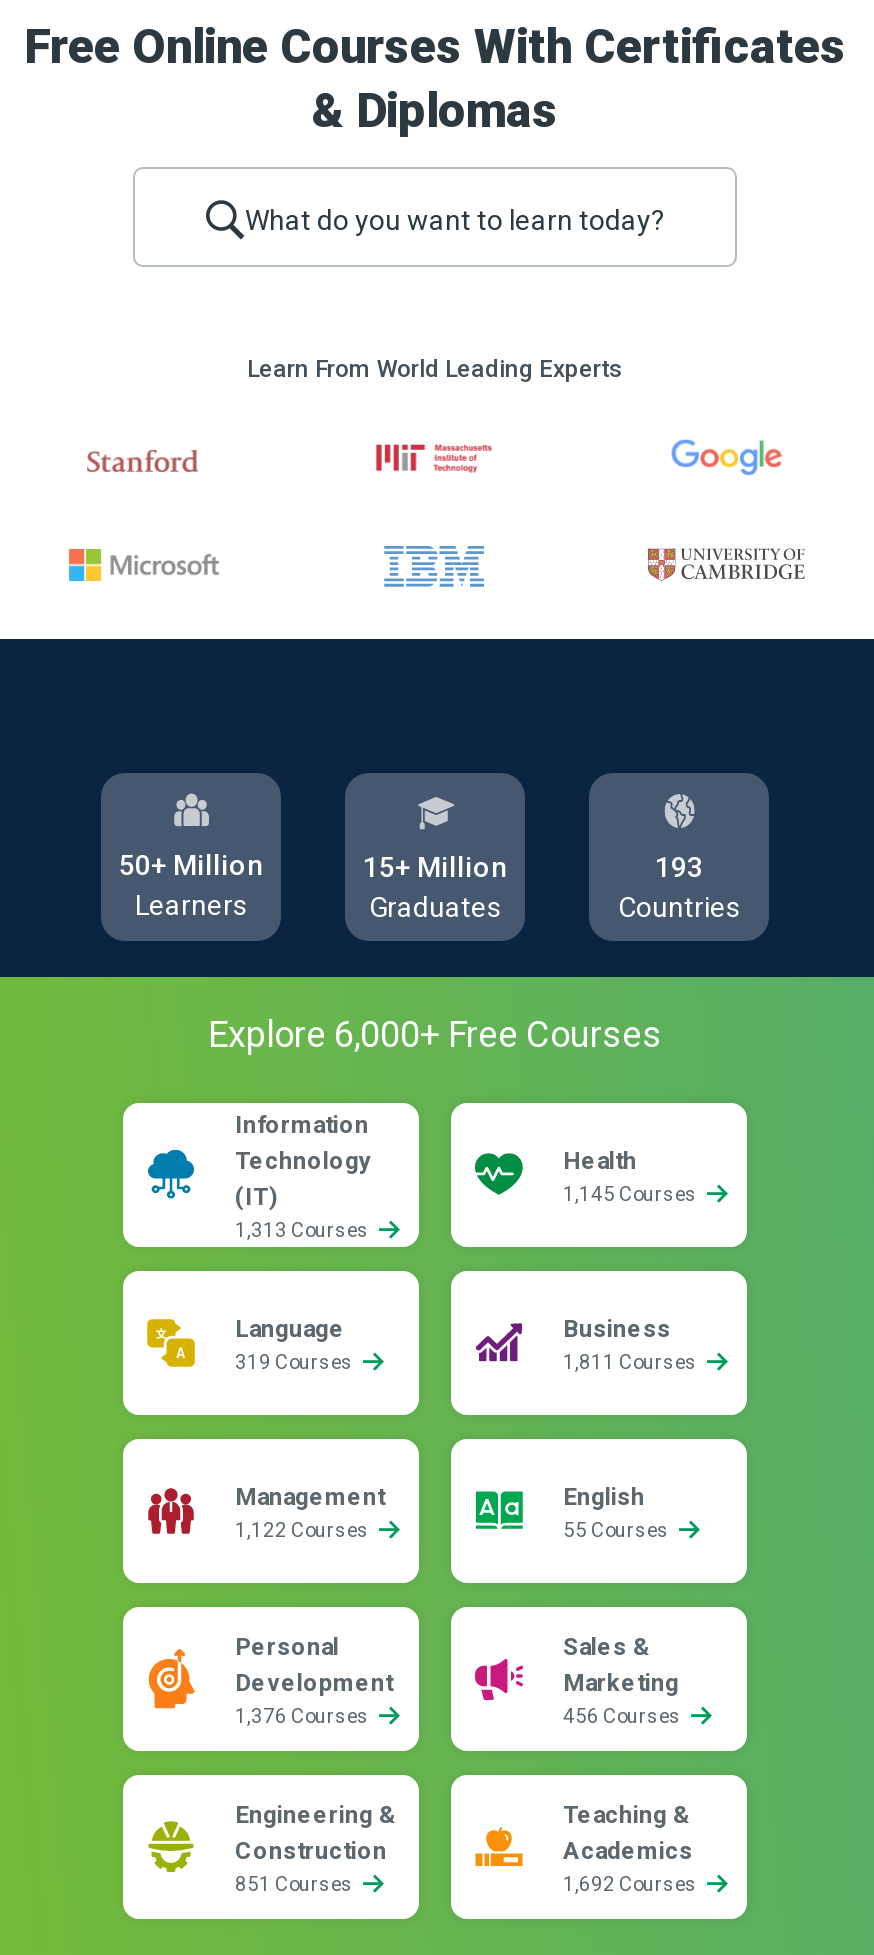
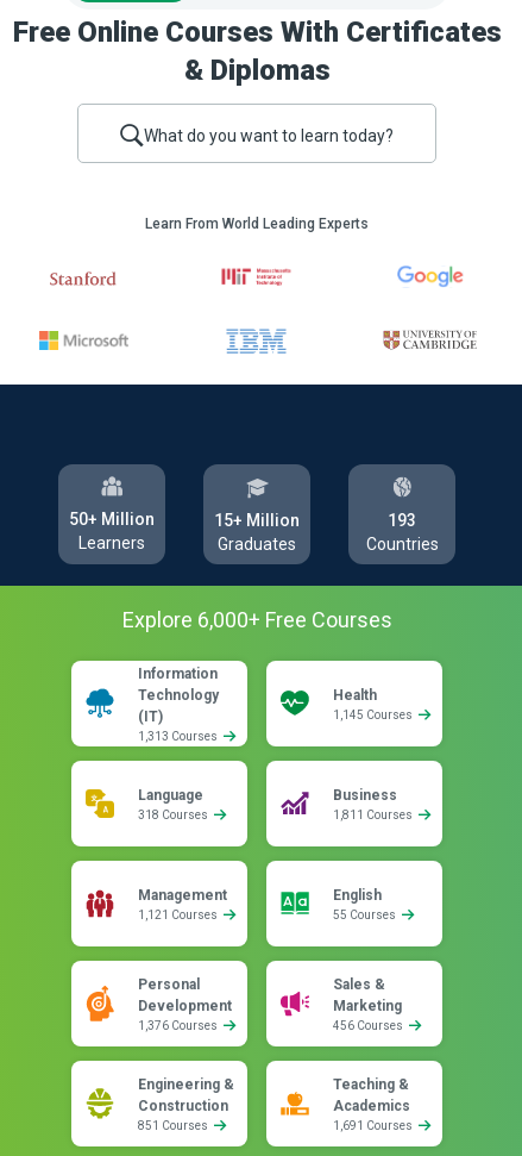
[235,1351,357,1373] 319 Courses -> [138,808,210,821] 318 Courses
[235,1519,373,1541] 1,122 Courses -> [138,908,220,921] 1,121 Courses
[563,1873,701,1895] 1,692 Courses -> [333,1119,415,1132] 1,691 Courses

